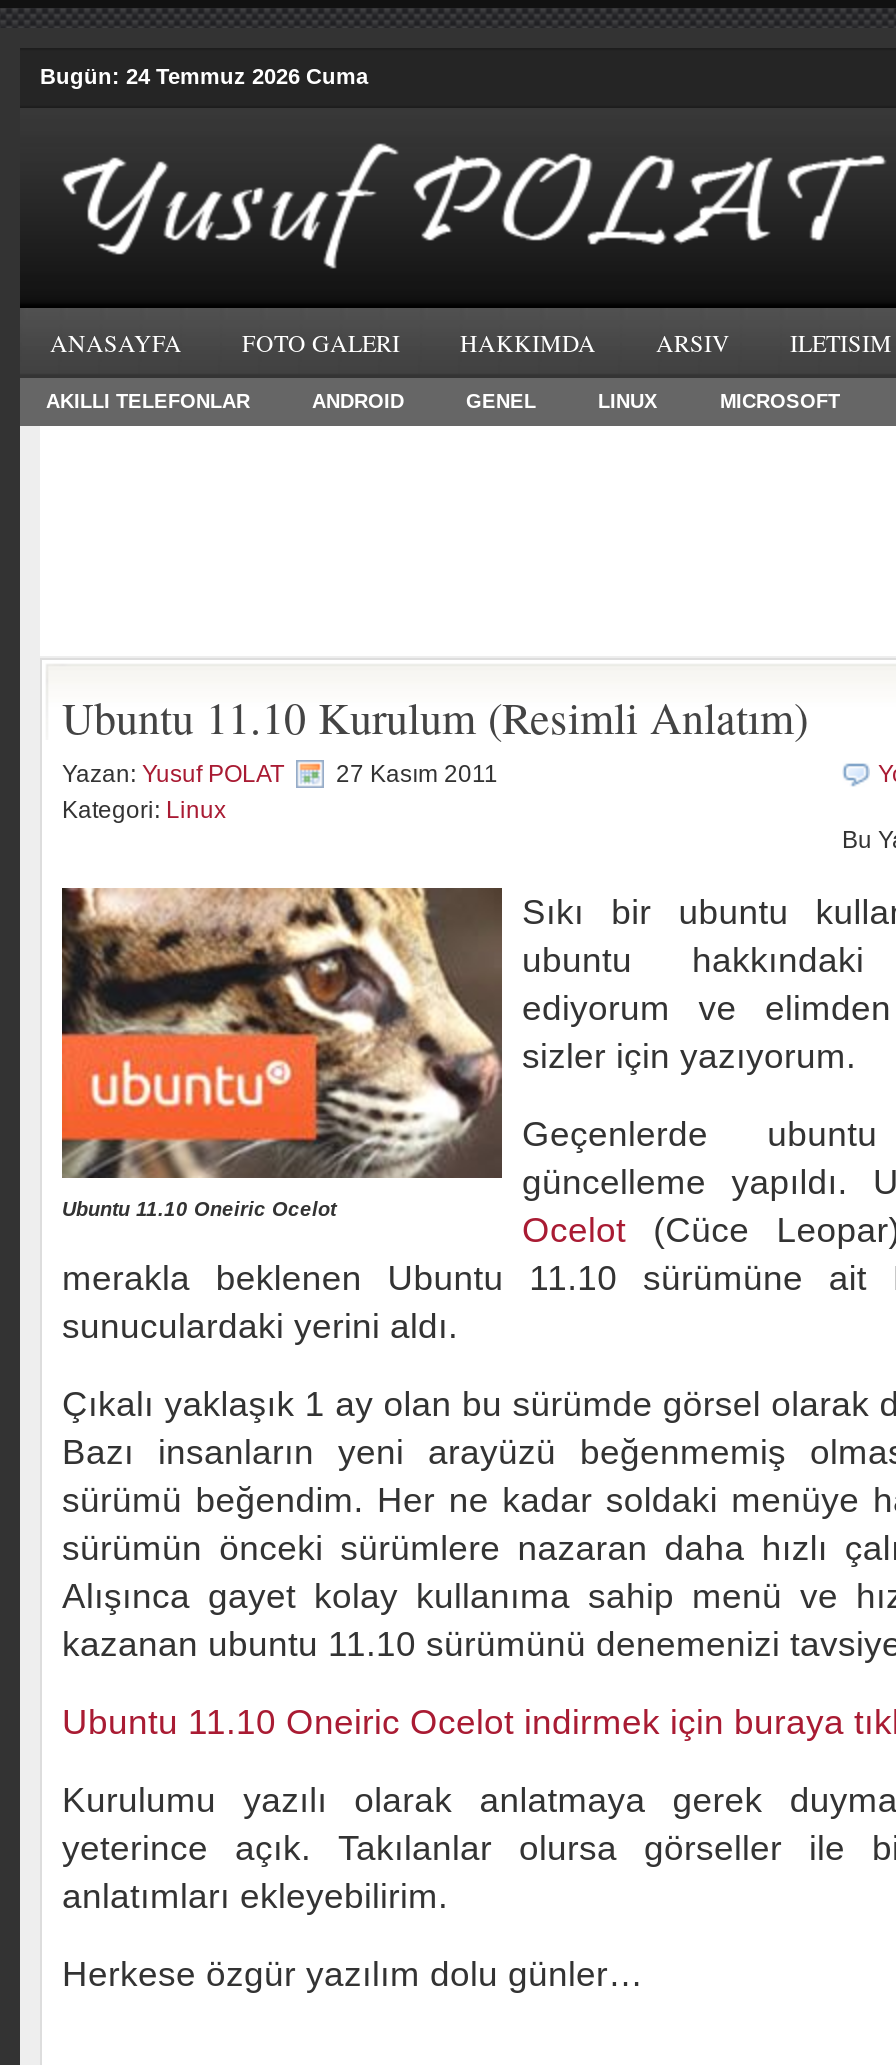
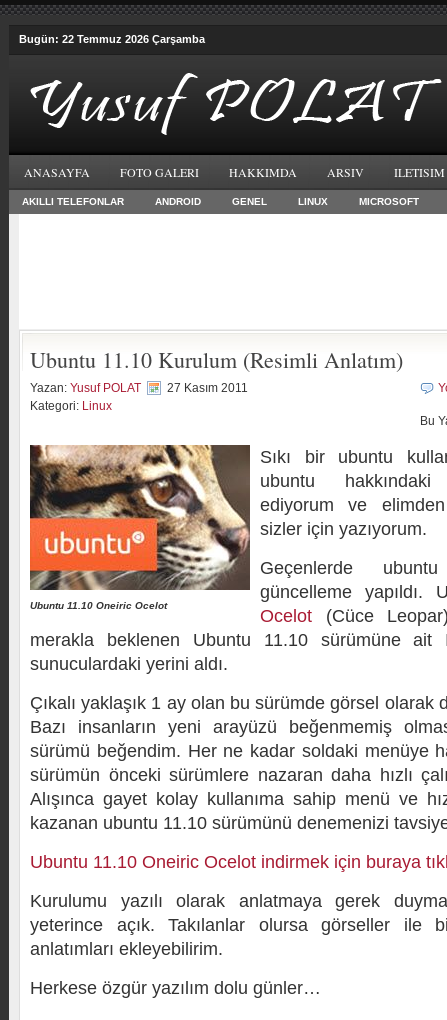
[40,64,368,88] Bugün: 24 Temmuz 2026 Cuma -> [19,33,205,45] Bugün: 22 Temmuz 2026 Çarşamba

